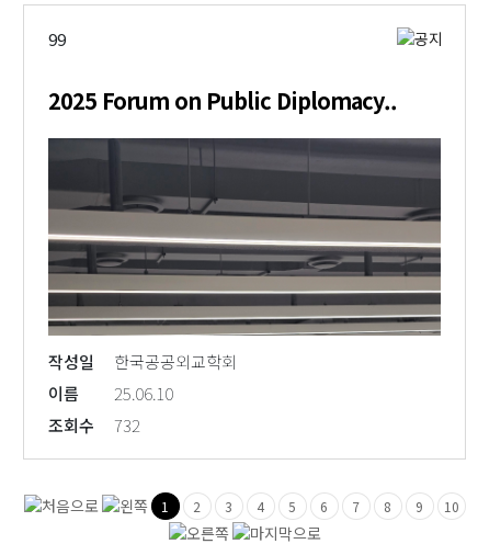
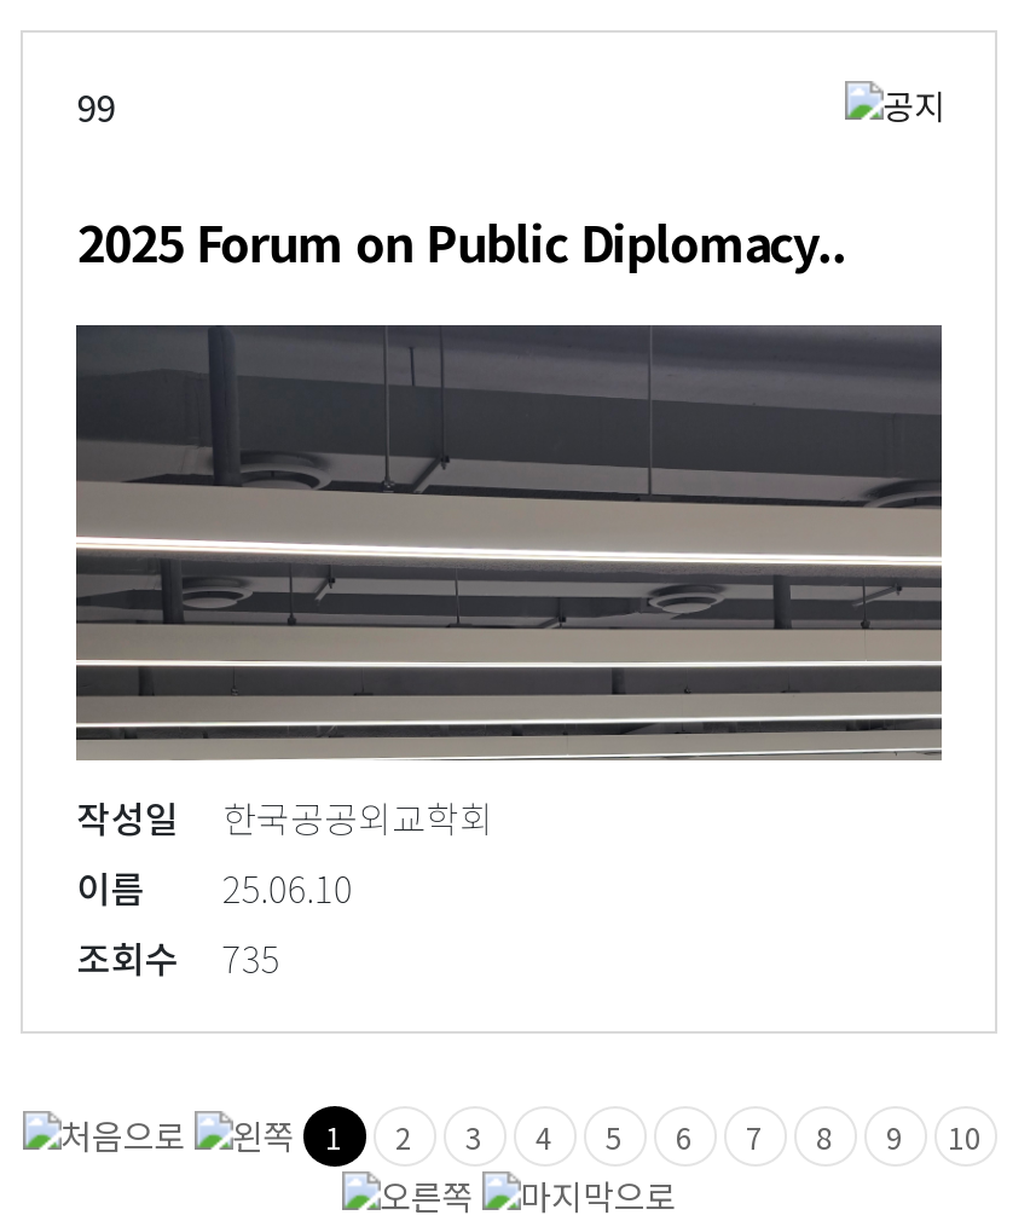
[49,413,141,436] 조회수 732 -> [77,932,280,982] 조회수 735

